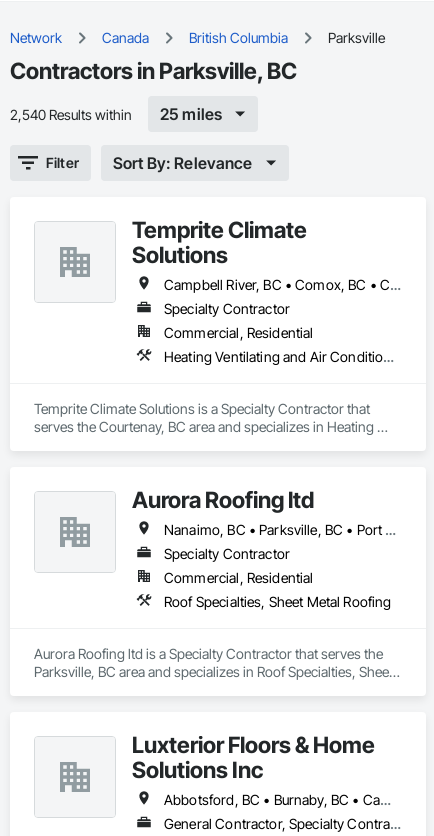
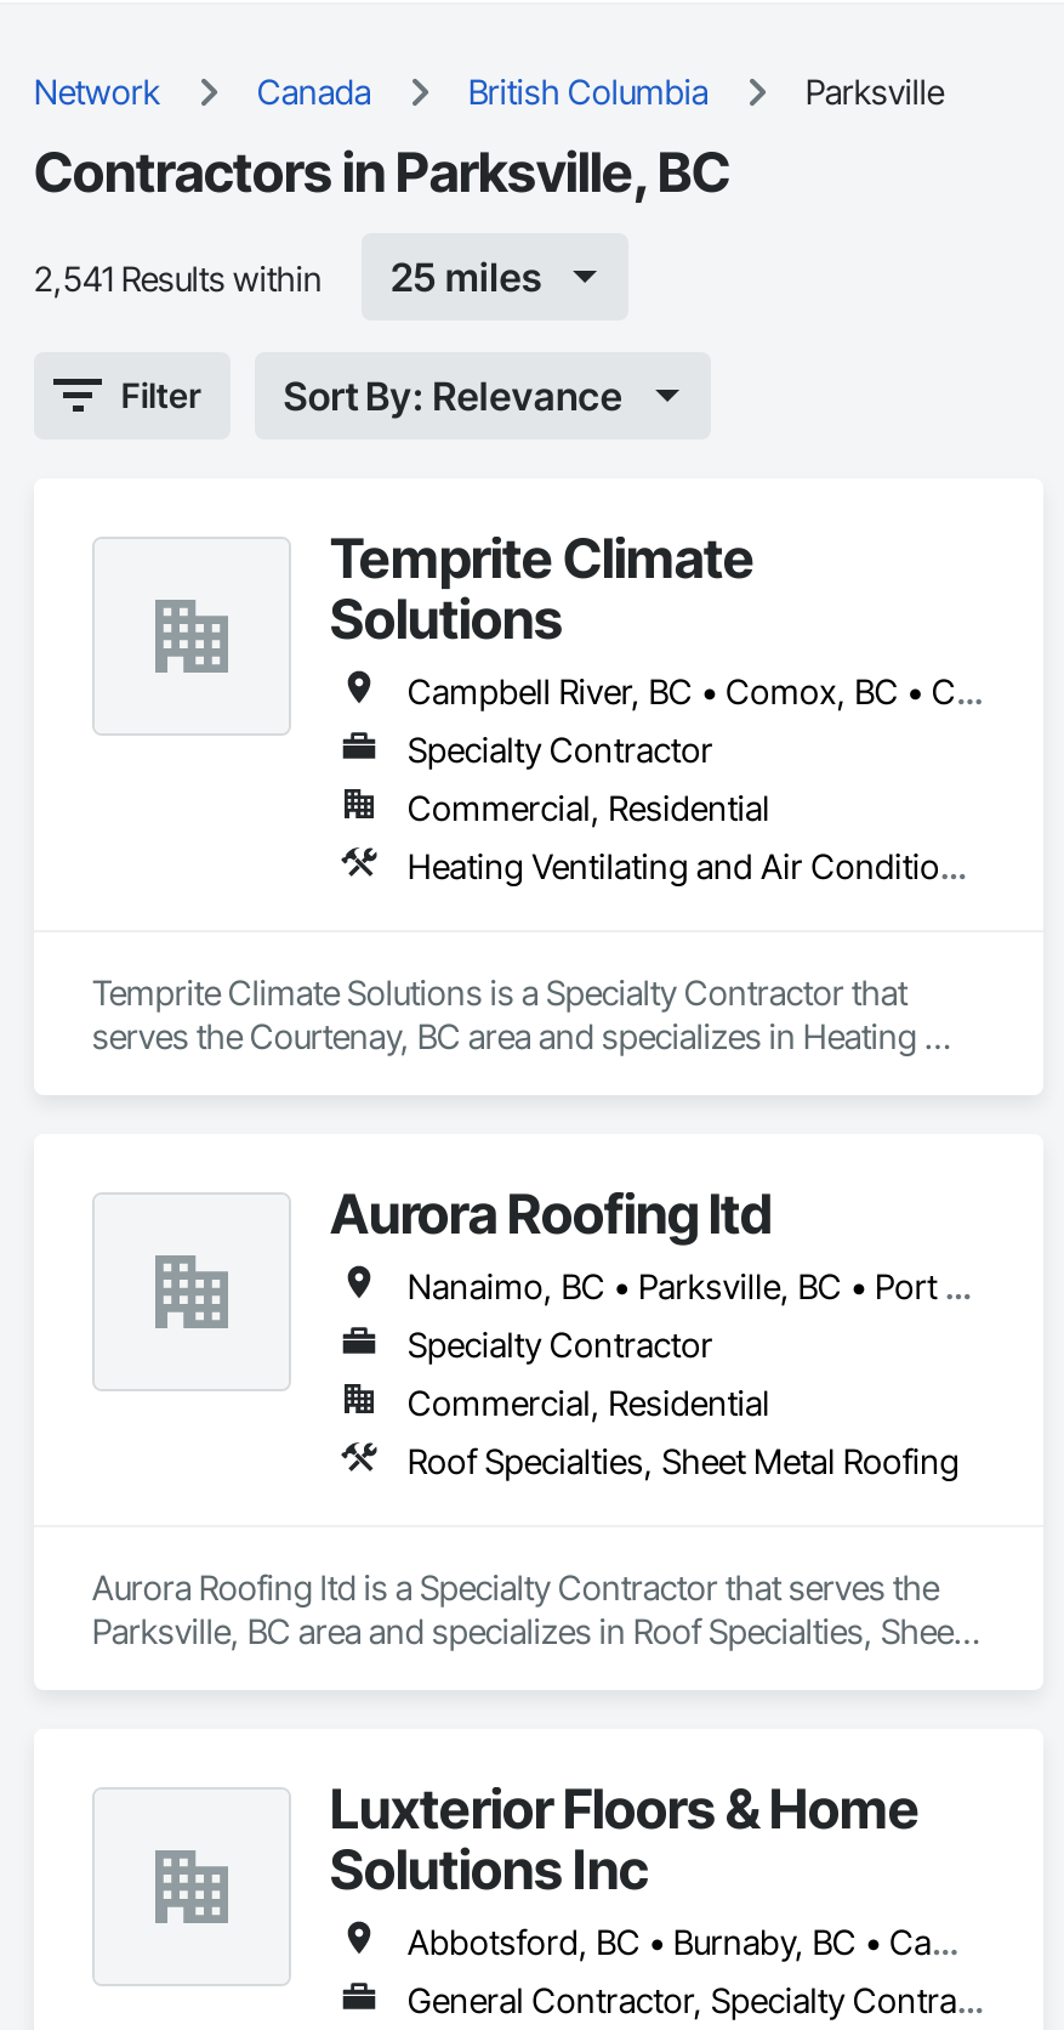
[10,105,132,122] 2,540 Results within -> [34,256,323,297] 2,541 Results within

